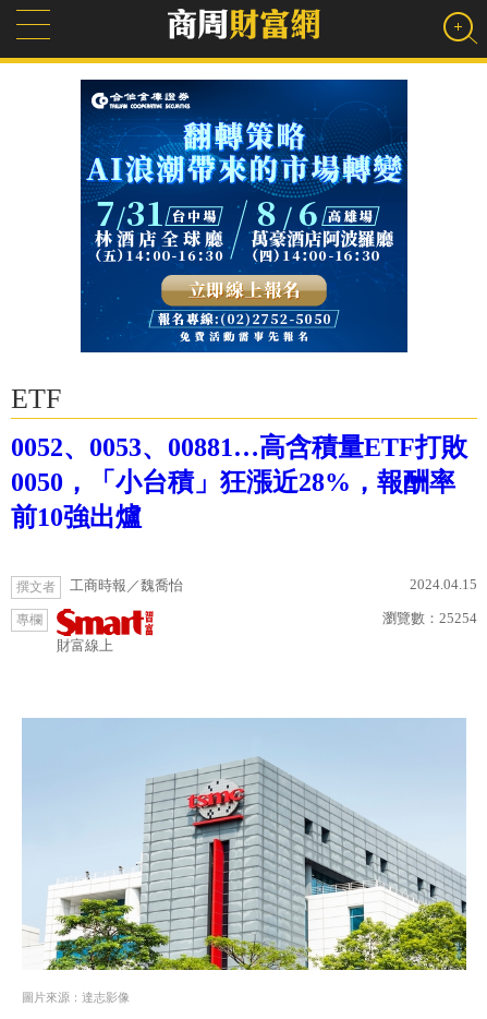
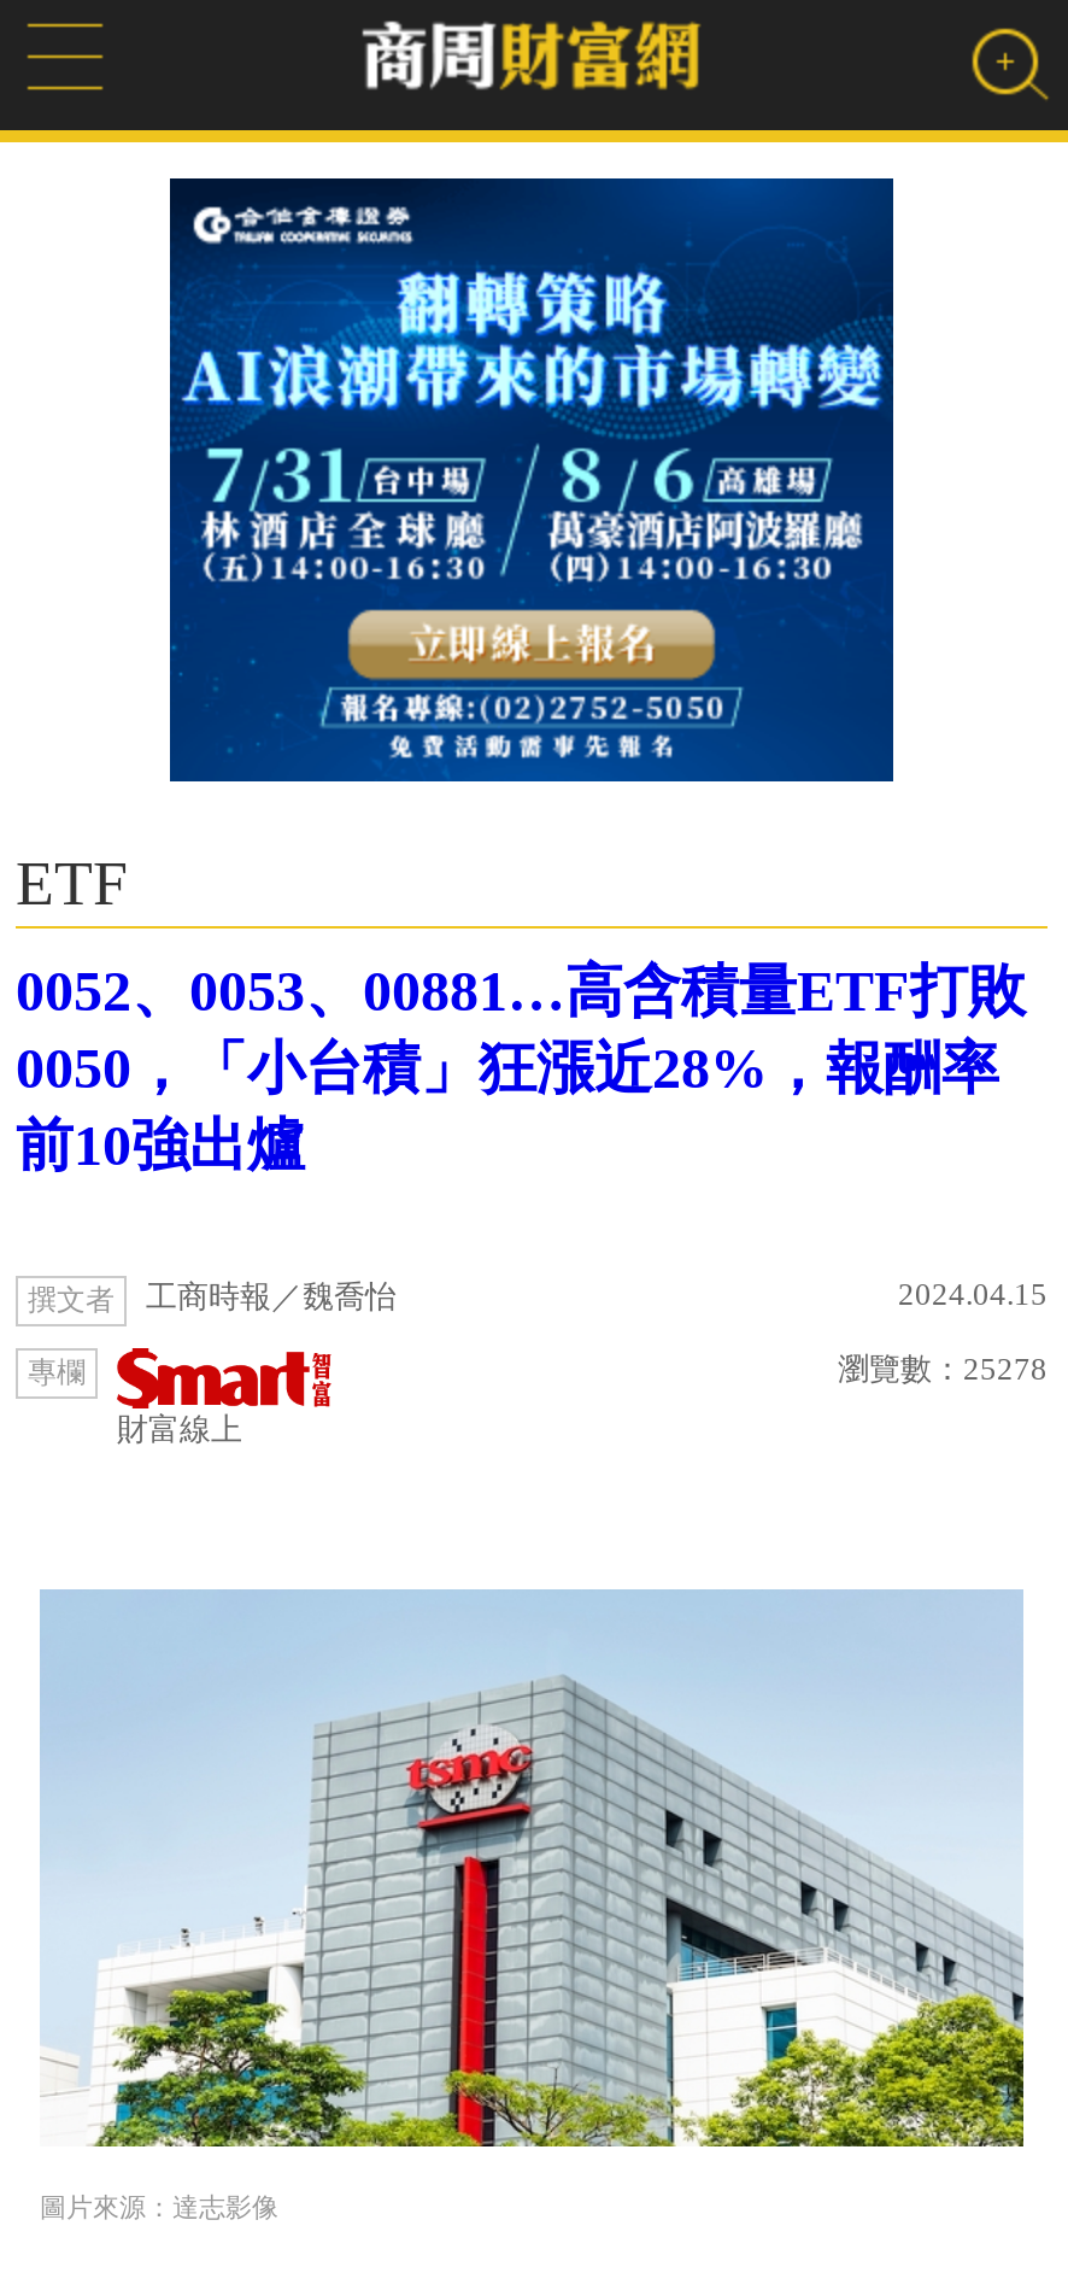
[382,610,477,626] 瀏覽數：25254 -> [838,1351,1048,1387] 瀏覽數：25278

